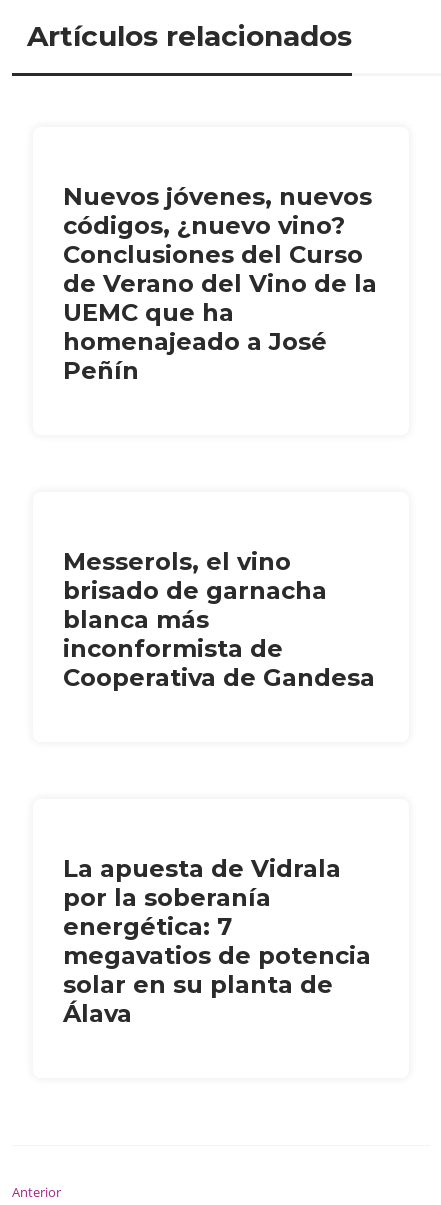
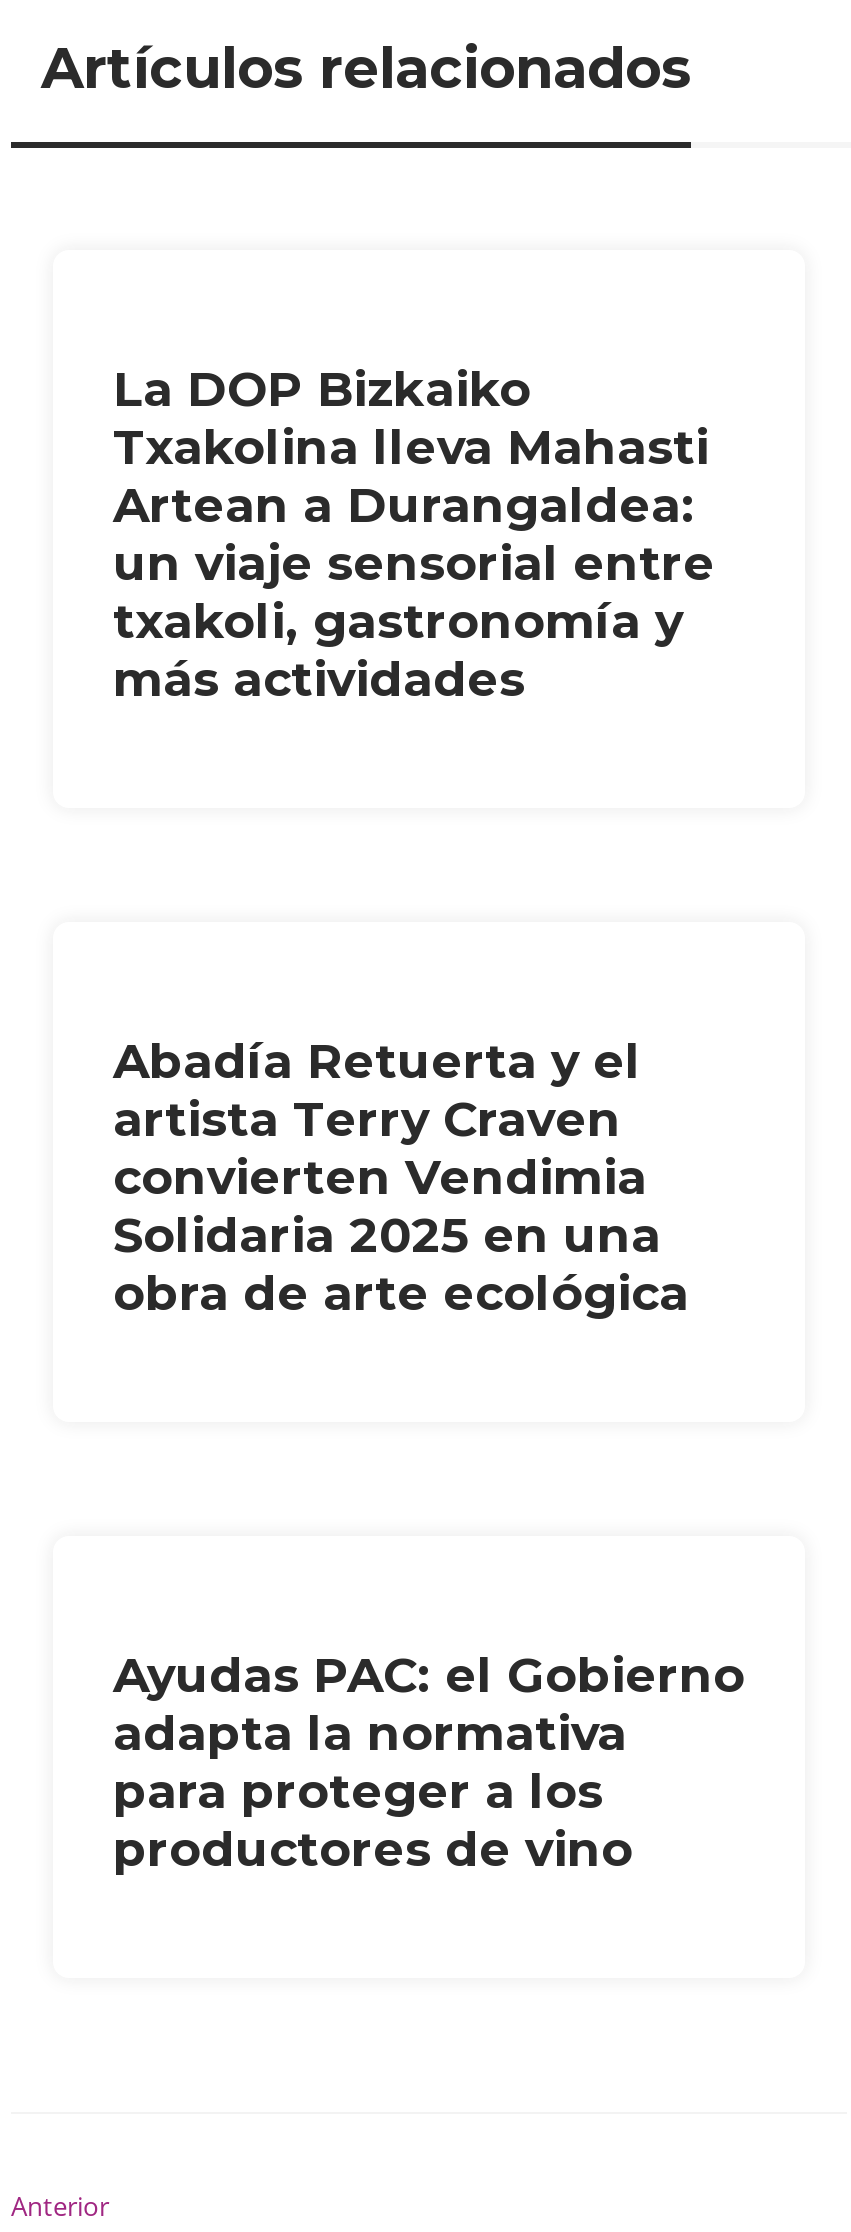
[63,182,377,385] Nuevos jóvenes, nuevos | códigos, ¿nuevo vino? | Conclusiones del Curso | de Verano del Vino de la | UEMC que ha | homenajeado a José | Peñín -> [113,360,715,708] La DOP Bizkaiko | Txakolina lleva Mahasti | Artean a Durangaldea: | un viaje sensorial entre | txakoli, gastronomía y | más actividades
[63,547,375,692] Messerols, el vino | brisado de garnacha | blanca más | inconformista de | Cooperativa de Gandesa -> [113,1032,689,1322] Abadía Retuerta y el | artista Terry Craven | convierten Vendimia | Solidaria 2025 en una | obra de arte ecológica
[63,854,371,1028] La apuesta de Vidrala | por la soberanía | energética: 7 | megavatios de potencia | solar en su planta de | Álava -> [113,1646,745,1878] Ayudas PAC: el Gobierno | adapta la normativa | para proteger a los | productores de vino

